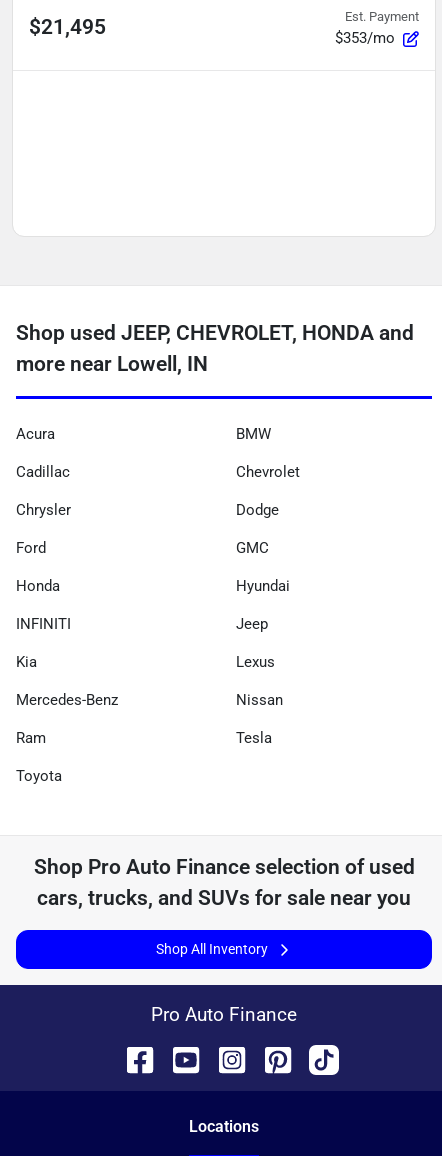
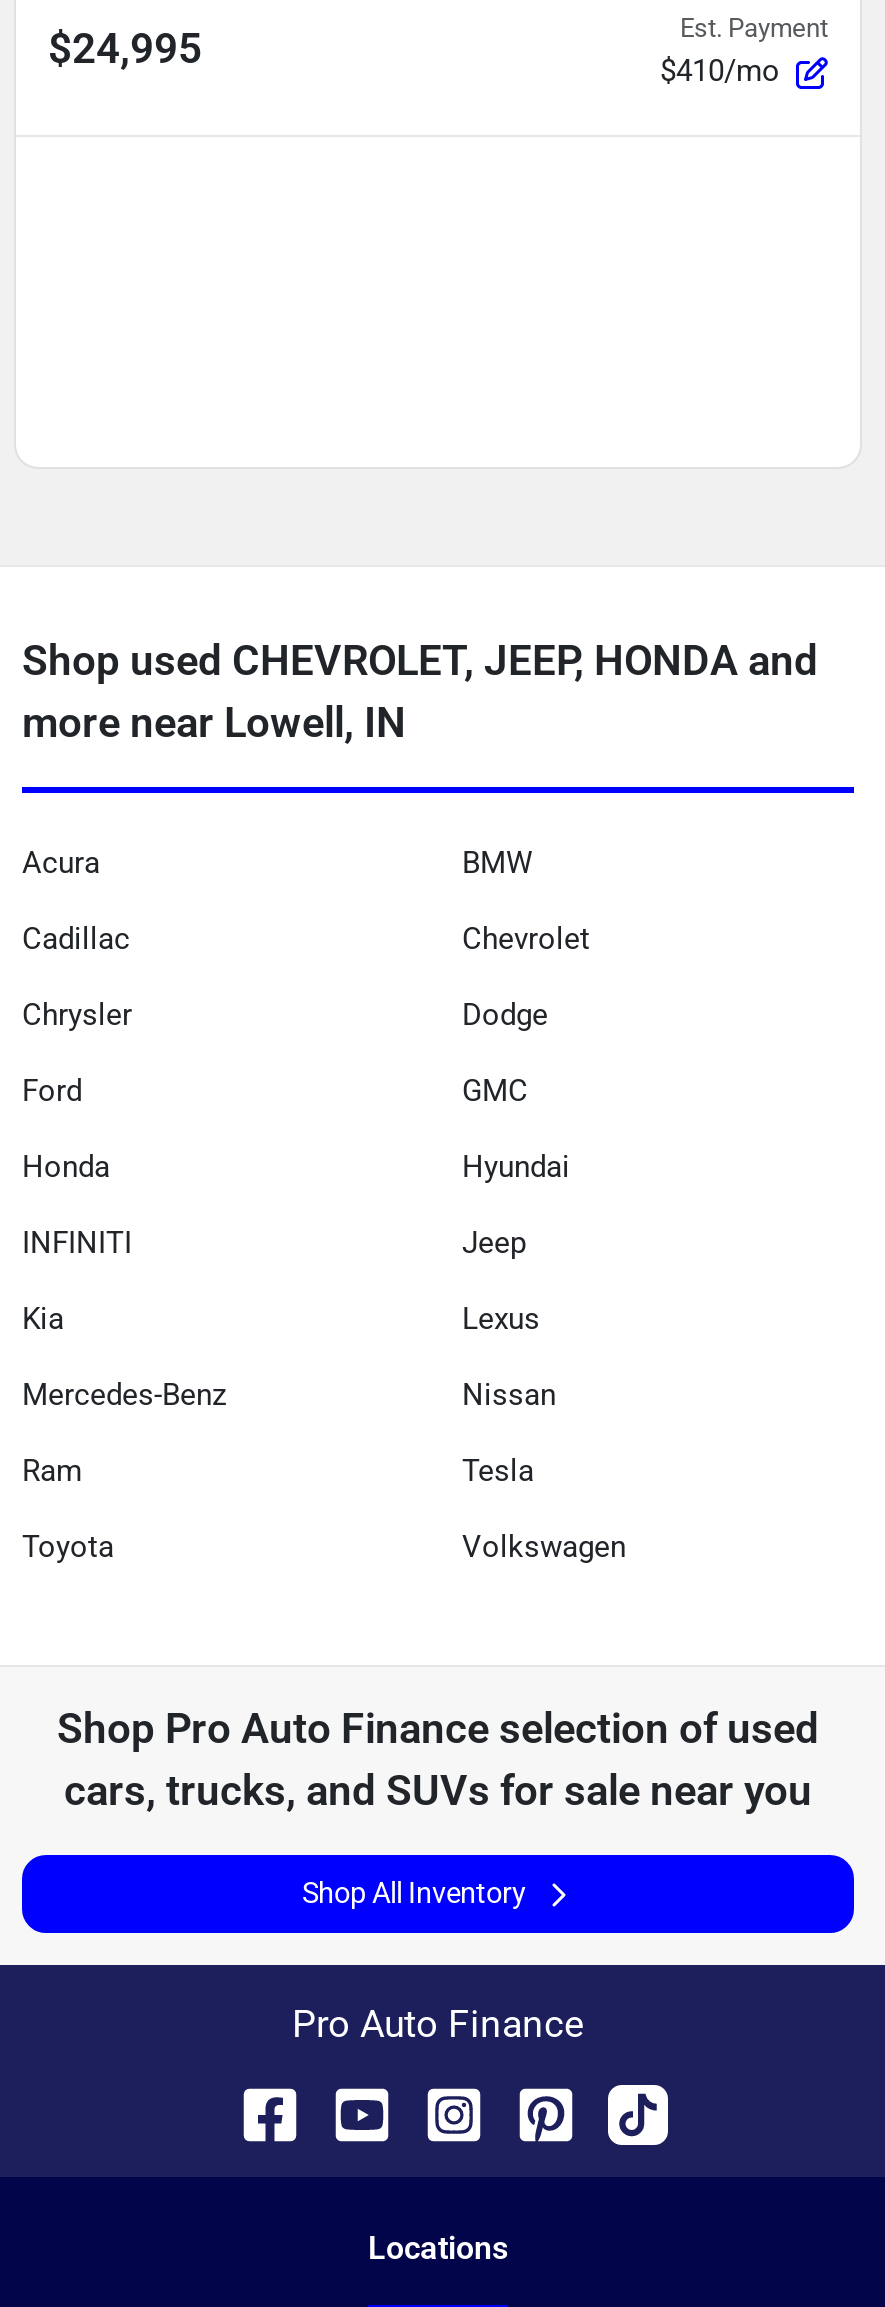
[29,14,106,38] $21,495 -> [48,24,202,72] $24,995
[335,29,395,47] $353/mo -> [660,53,780,89] $410/mo
[16,321,414,345] Shop used JEEP, CHEVROLET, HONDA and -> [22,637,818,685] Shop used CHEVROLET, JEEP, HONDA and
none -> [462,1529,626,1565] Volkswagen

